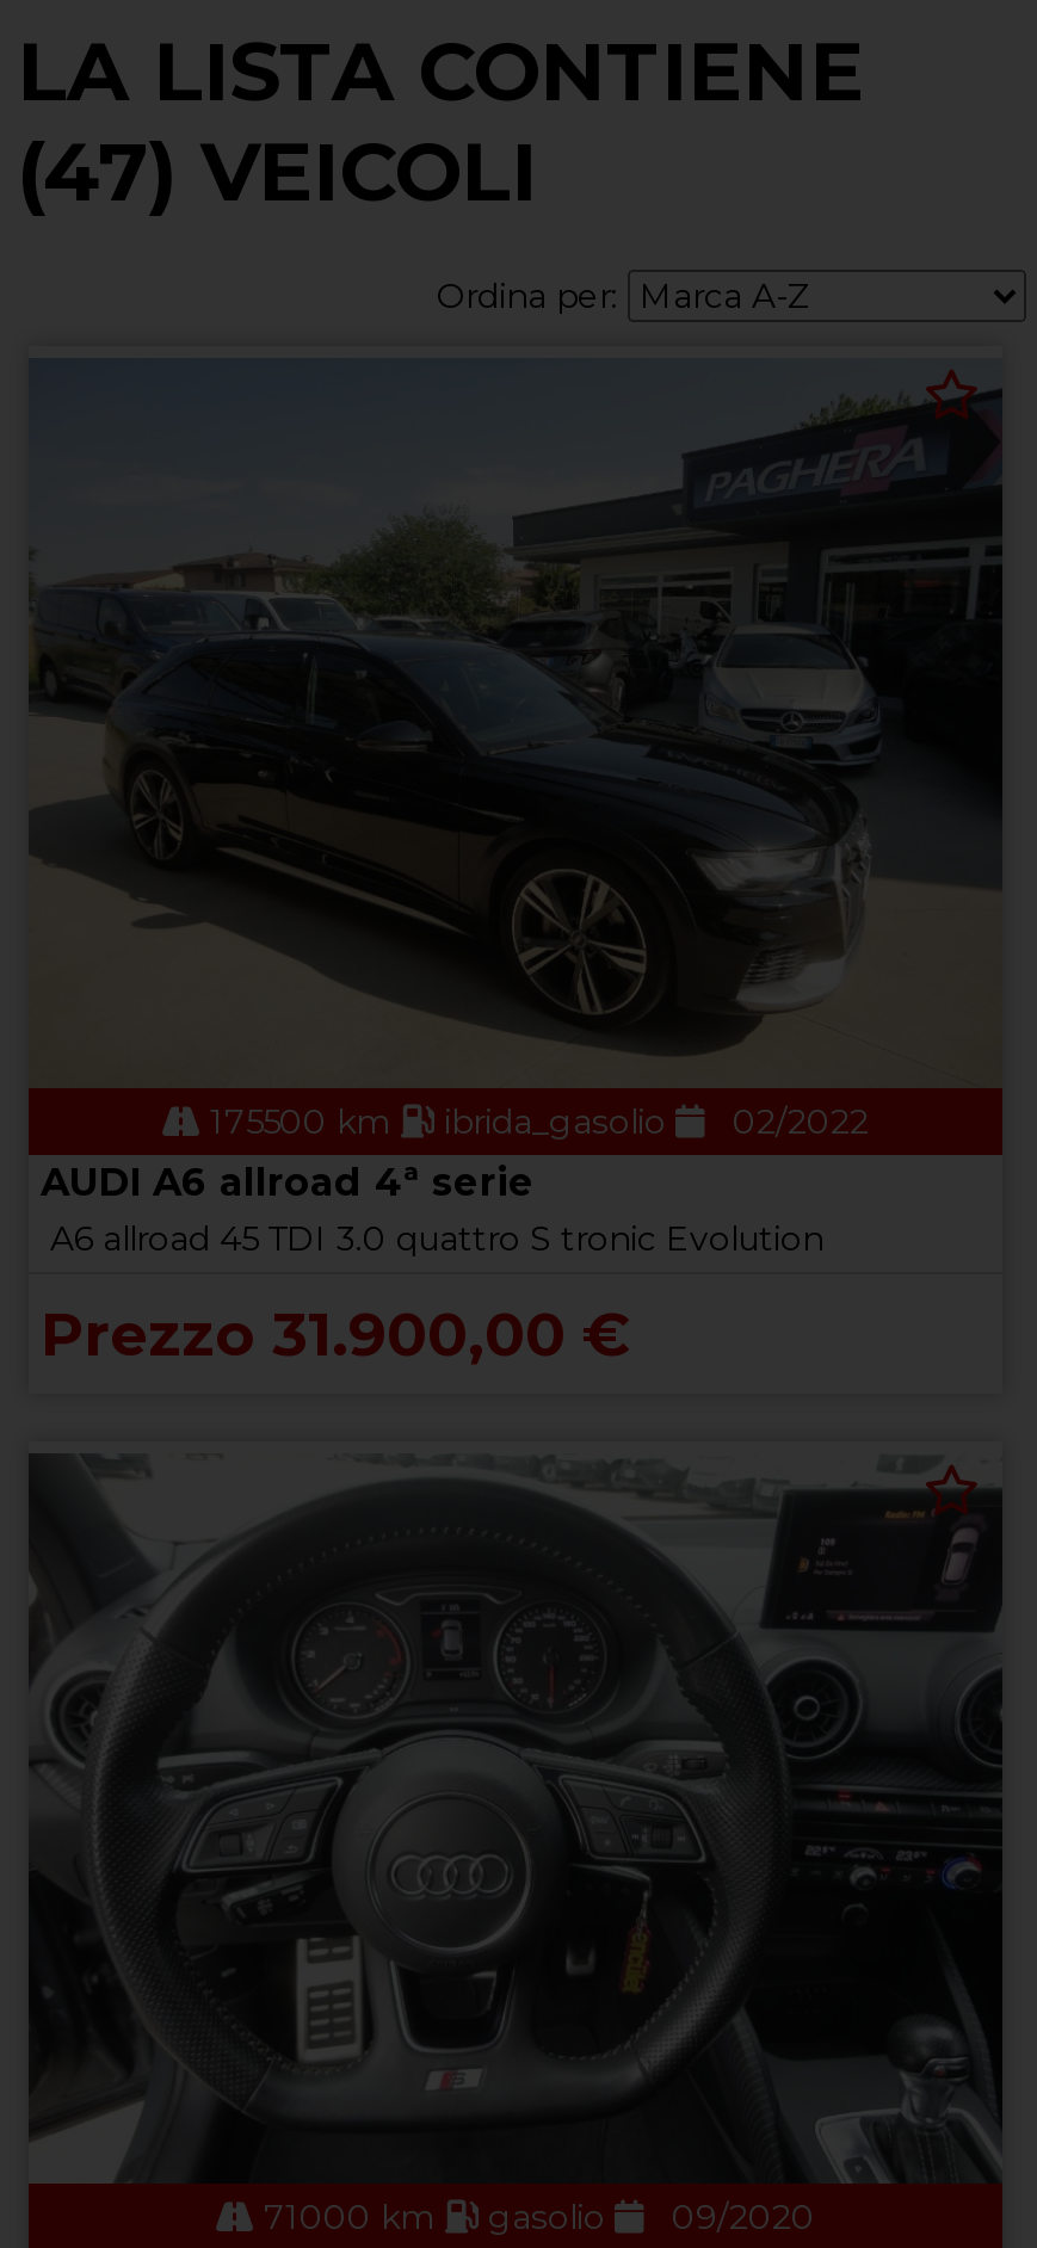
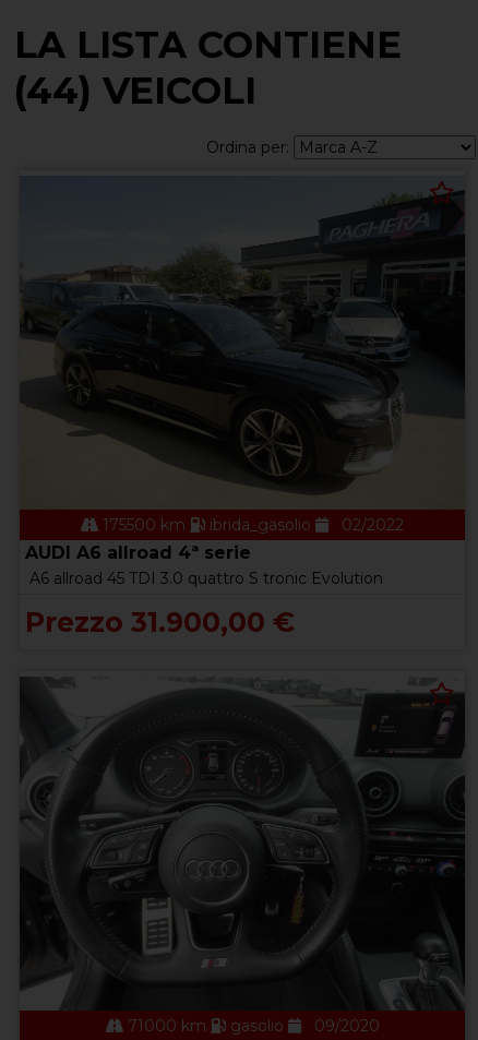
[17,122,537,222] (47) VEICOLI -> [14,68,256,113] (44) VEICOLI

